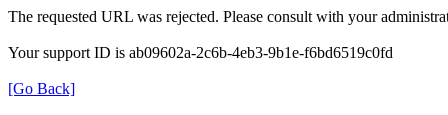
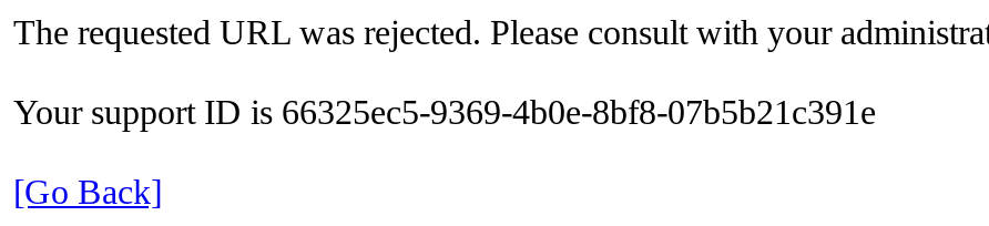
[8,44,393,61] Your support ID is ab09602a-2c6b-4eb3-9b1e-f6bd6519c0fd -> [13,93,876,131] Your support ID is 66325ec5-9369-4b0e-8bf8-07b5b21c391e

